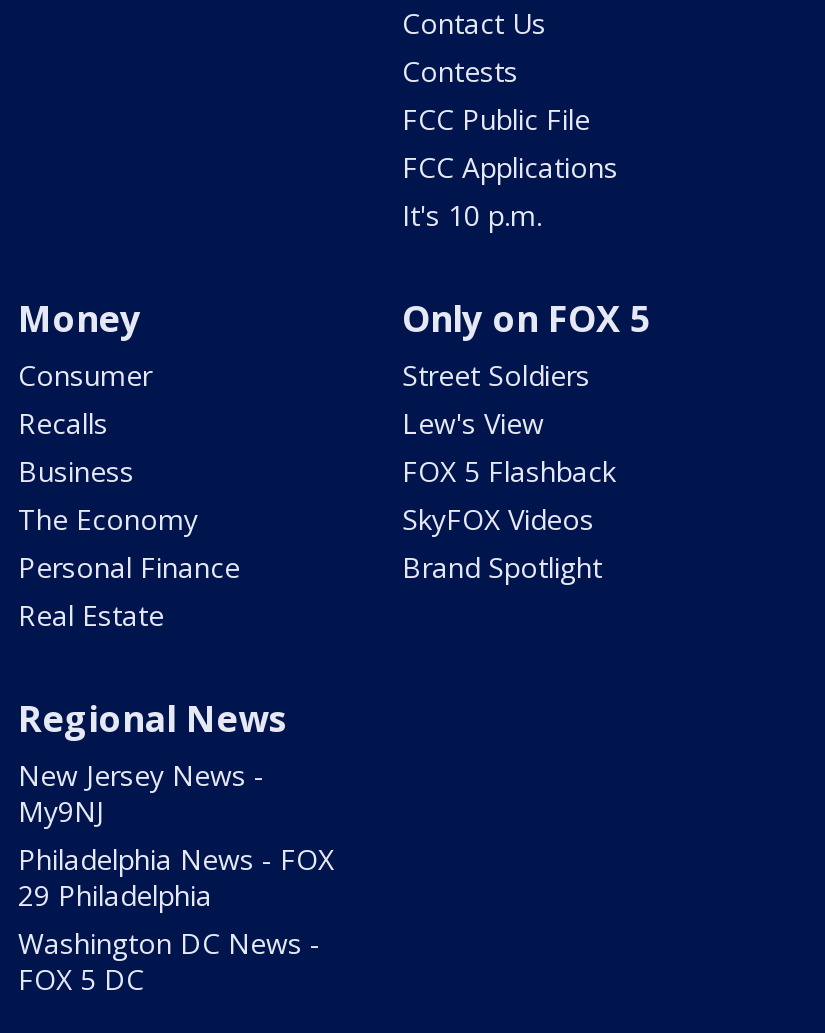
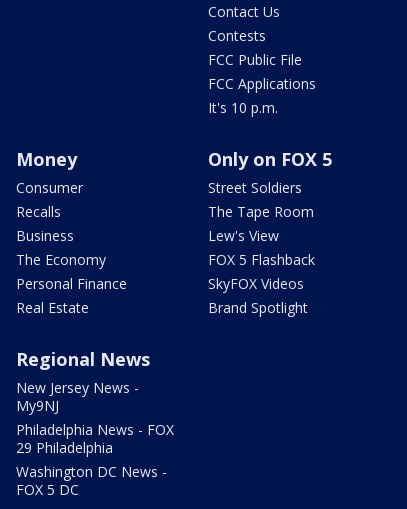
moved [402,405,616,587] -> [208,226,315,317]: Lew's View | FOX 5 Flashback | SkyFOX Videos | Brand Spotlight
none -> [208,202,314,221] The Tape Room

